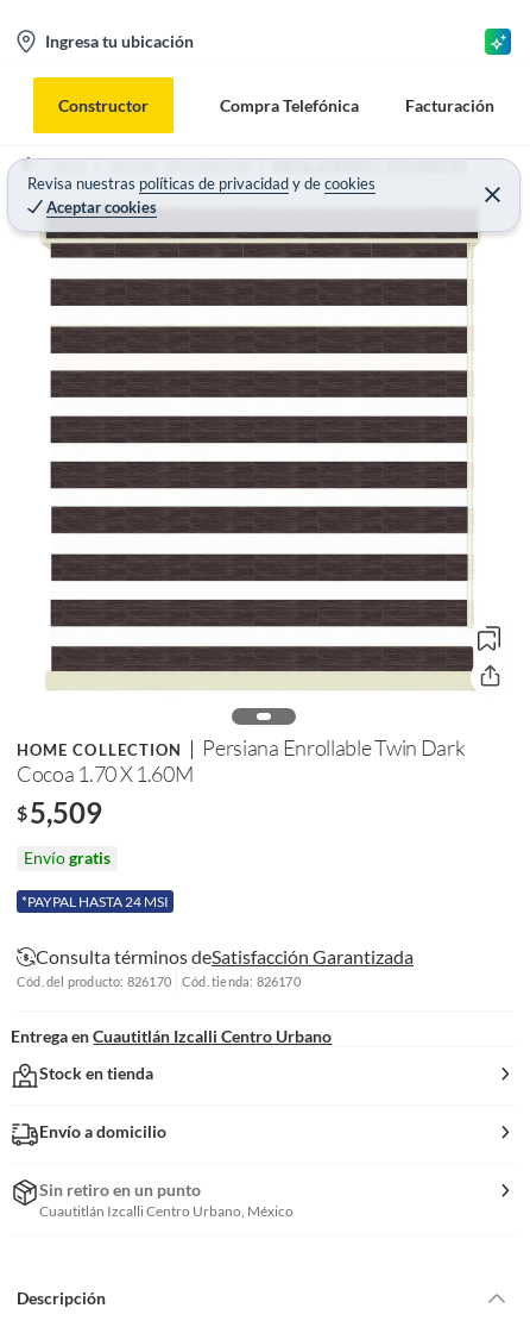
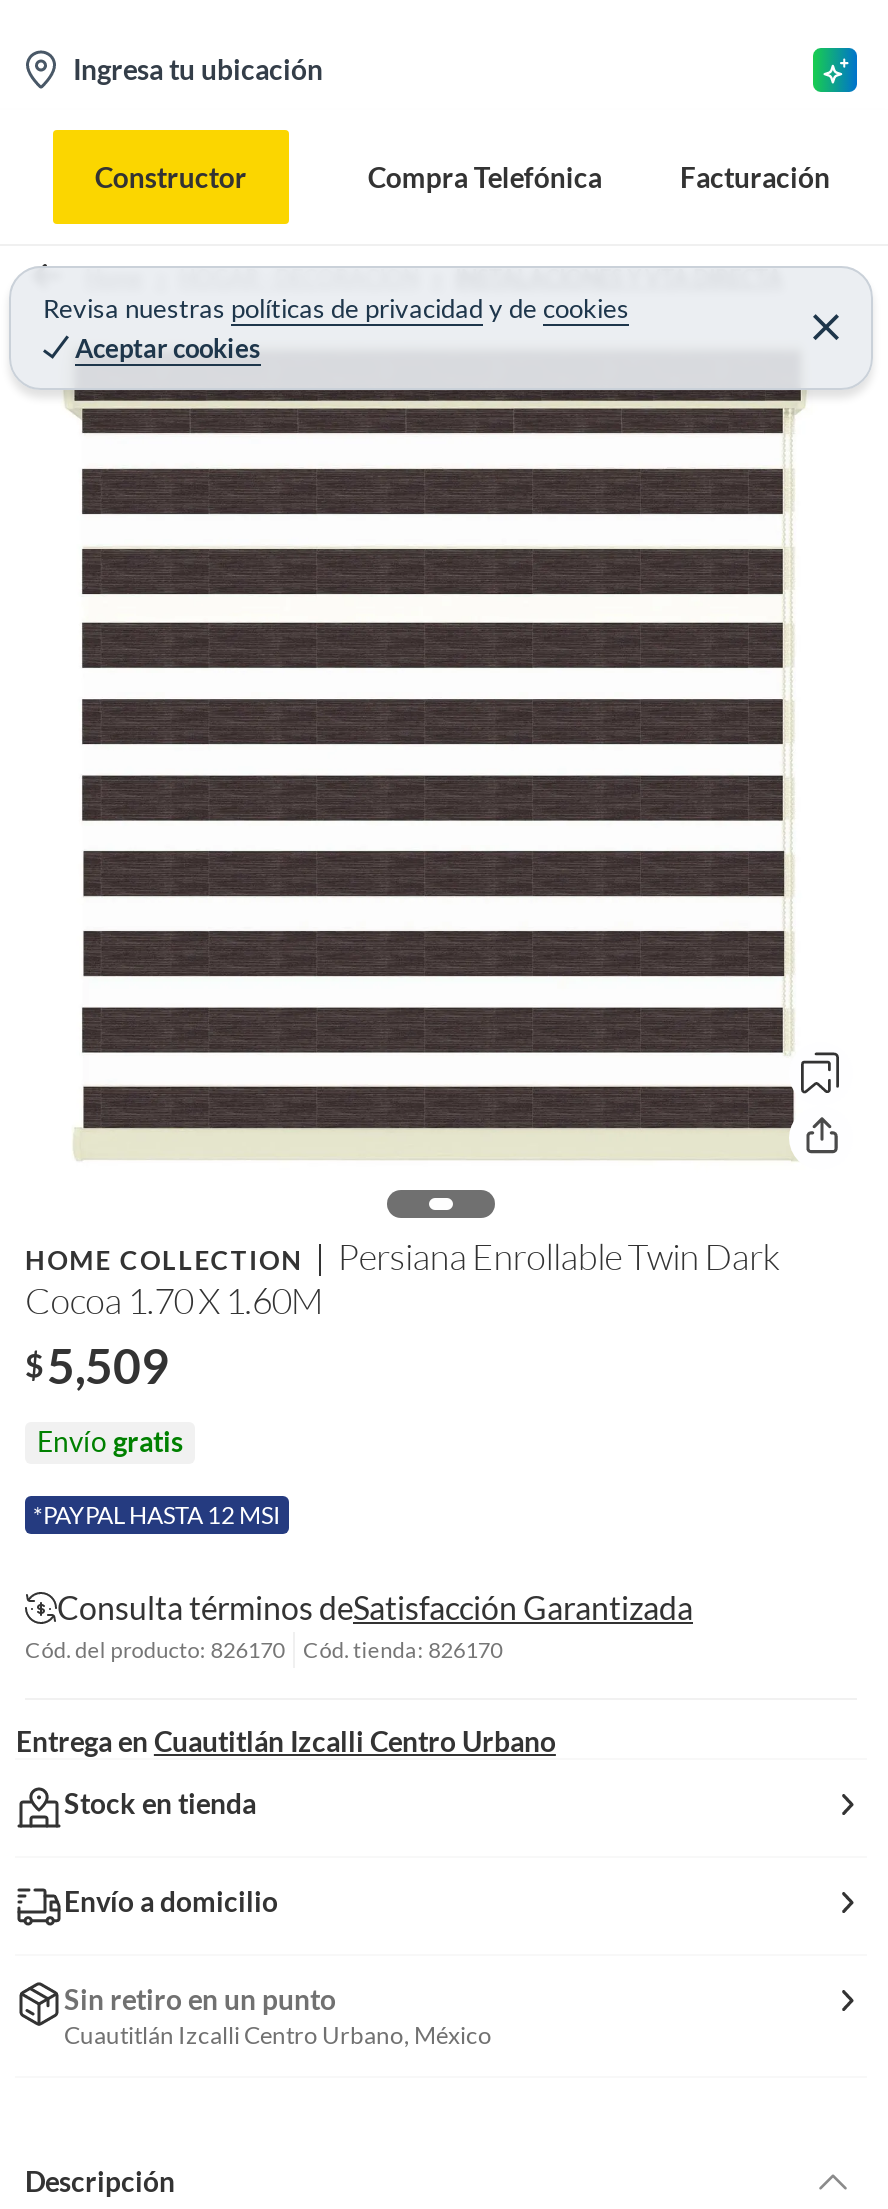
[21,892,169,910] *PAYPAL HASTA 24 MSI -> [33,1499,281,1529] *PAYPAL HASTA 12 MSI

